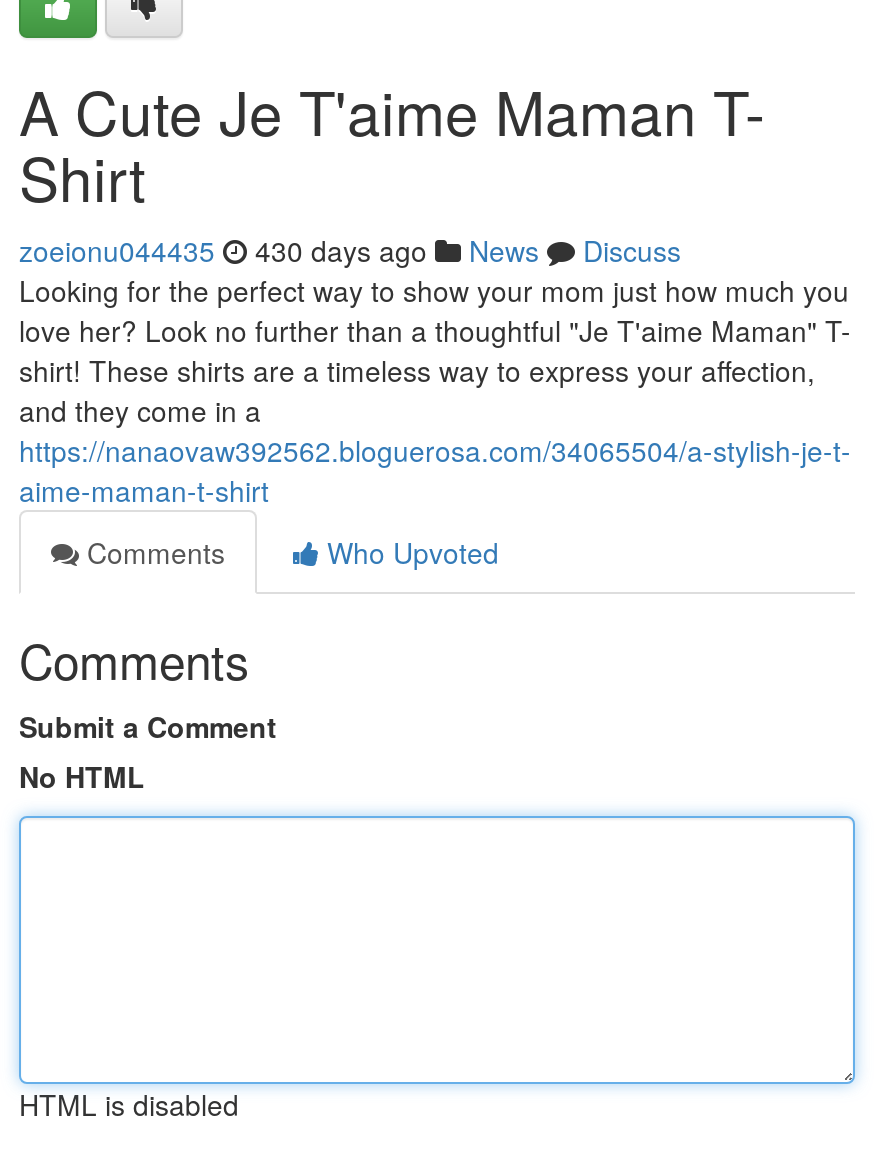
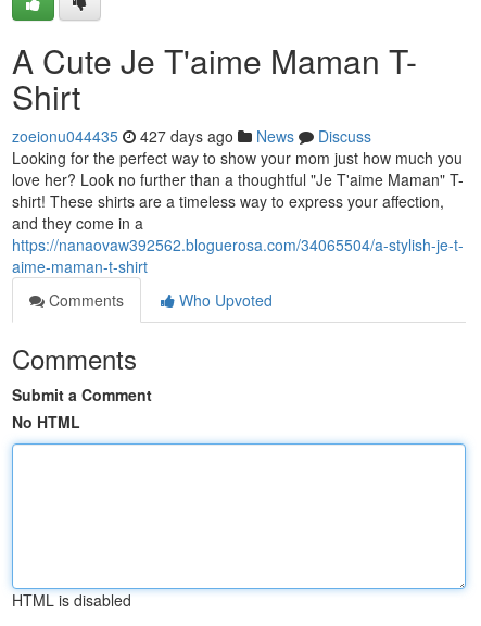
[19,230,681,270] zoeionu044435 430 days ago News Discuss -> [12,125,371,147] zoeionu044435 427 days ago News Discuss

